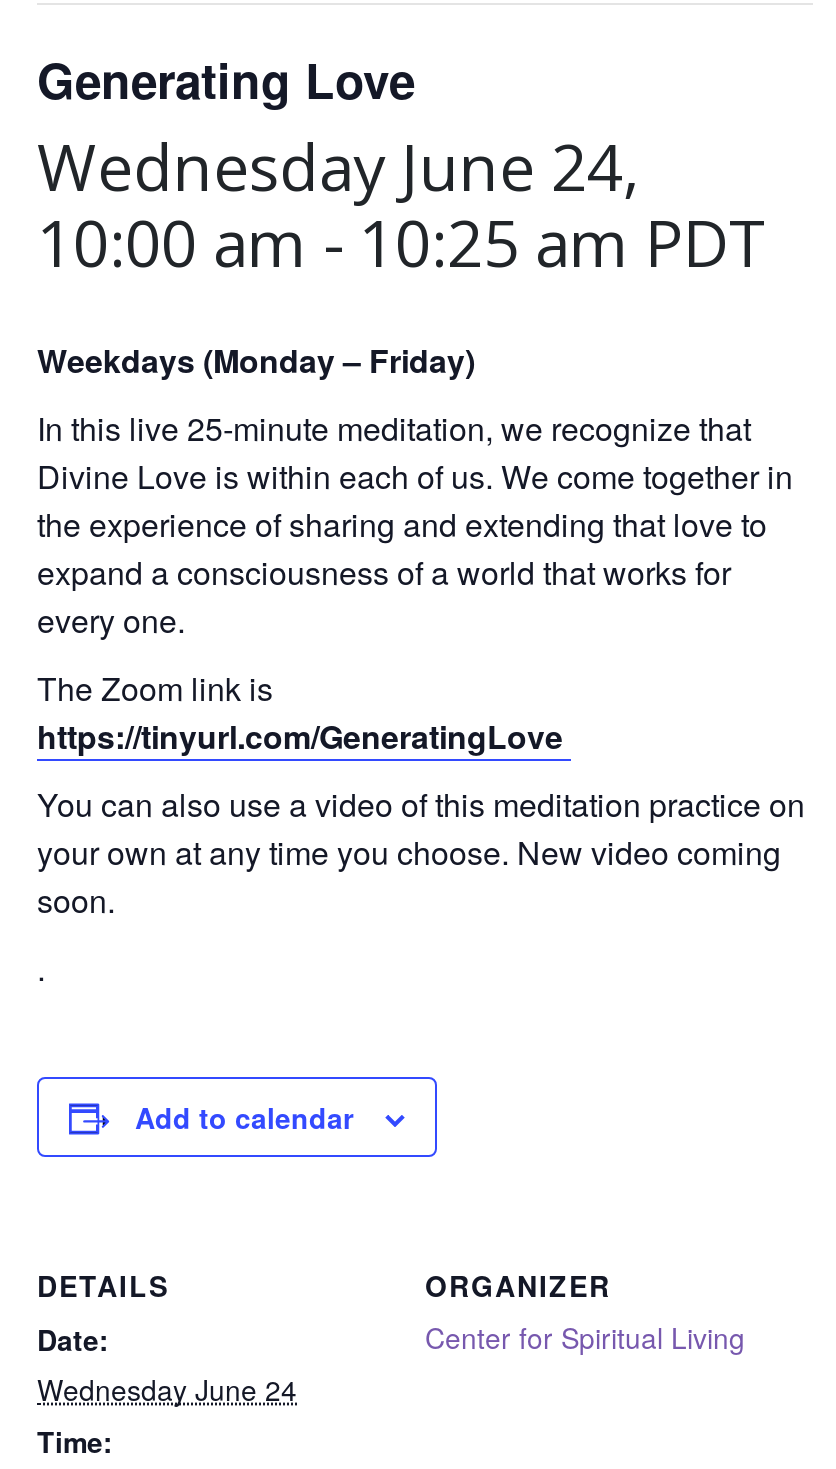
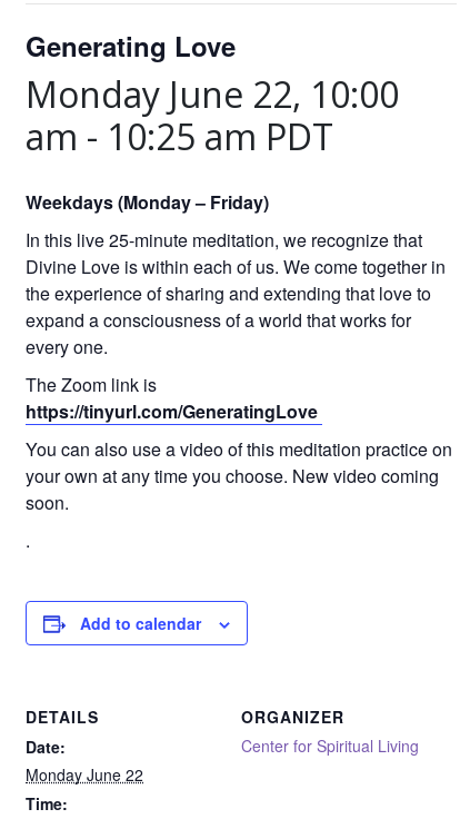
[37,123,767,285] Wednesday June 24, | 10:00 am -10:25 am PDT -> [26,70,399,160] Monday June 22, 10:00 | am -10:25 am PDT
[37,1369,297,1409] Wednesday June 24 -> [26,763,143,786] Monday June 22

